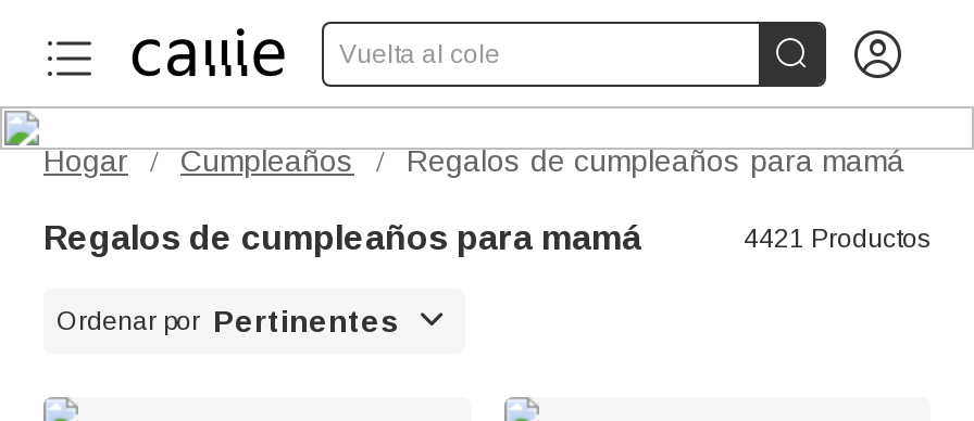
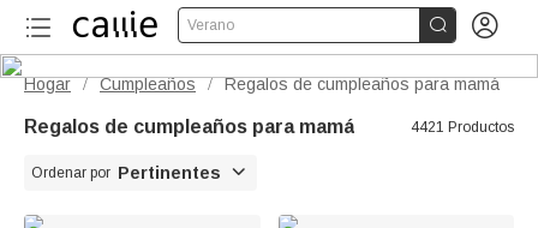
[339,39,500,69] Vuelta al cole -> [187,17,234,34] Verano

